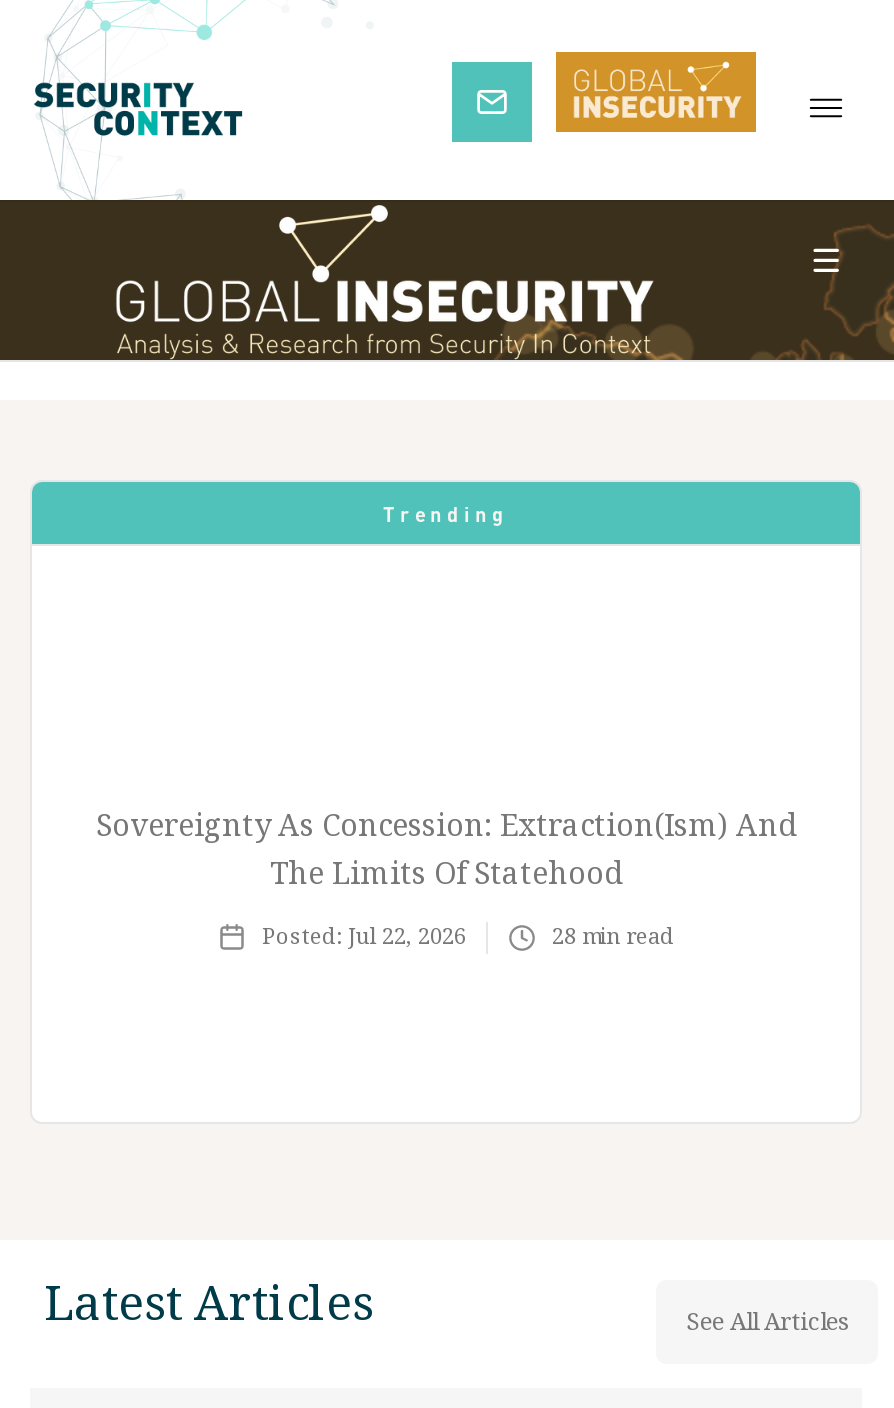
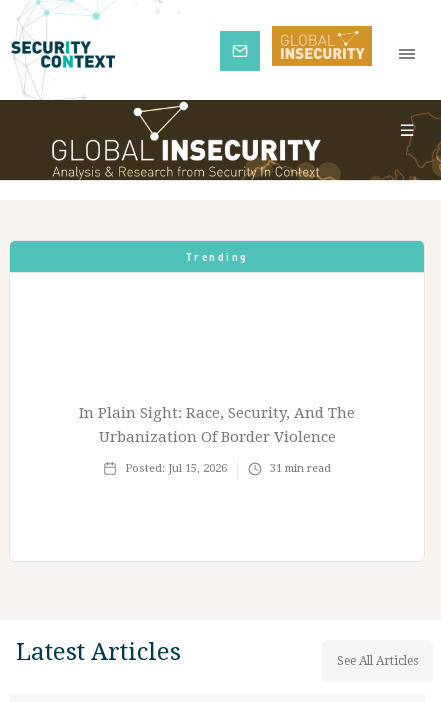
[96,808,796,892] Sovereignty As Concession: Extraction(ism) And | The Limits Of Statehood -> [79,404,355,446] In Plain Sight: Race, Security, And The | Urbanization Of Border Violence
[262,924,674,950] Posted: Jul 22, 2026 | 28 min read -> [125,462,331,475] Posted: Jul 15, 2026 | 31 min read

